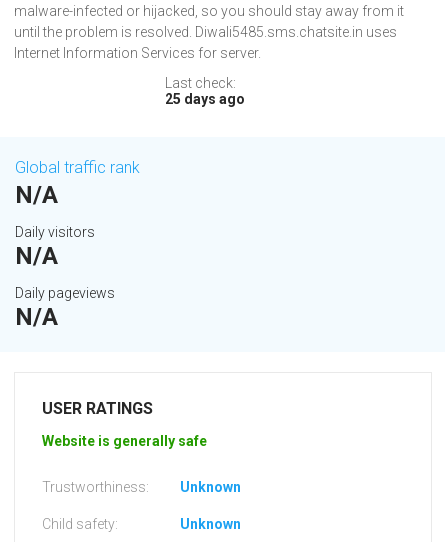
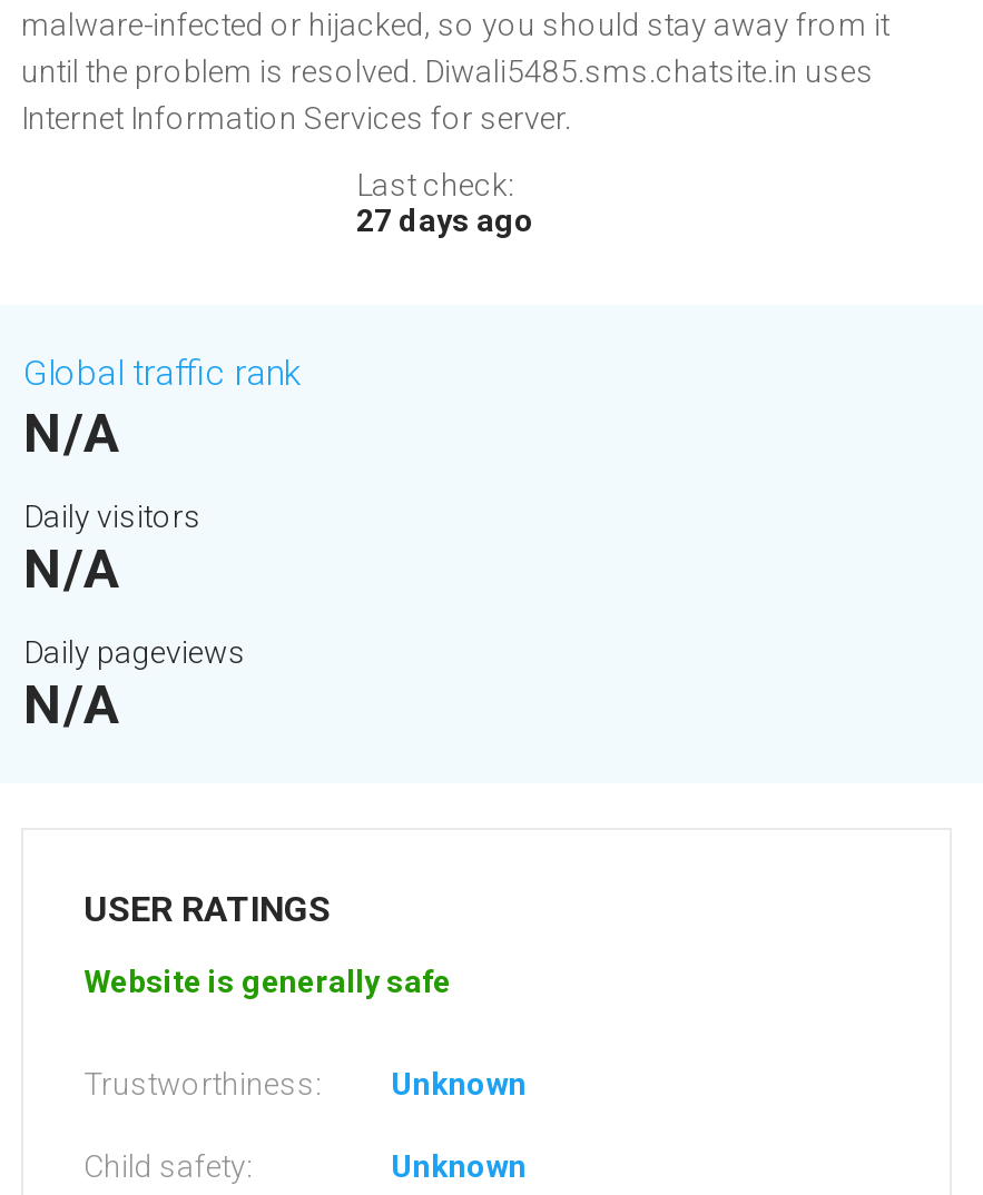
[164,91,244,107] 25 days ago -> [356,203,534,238] 27 days ago

